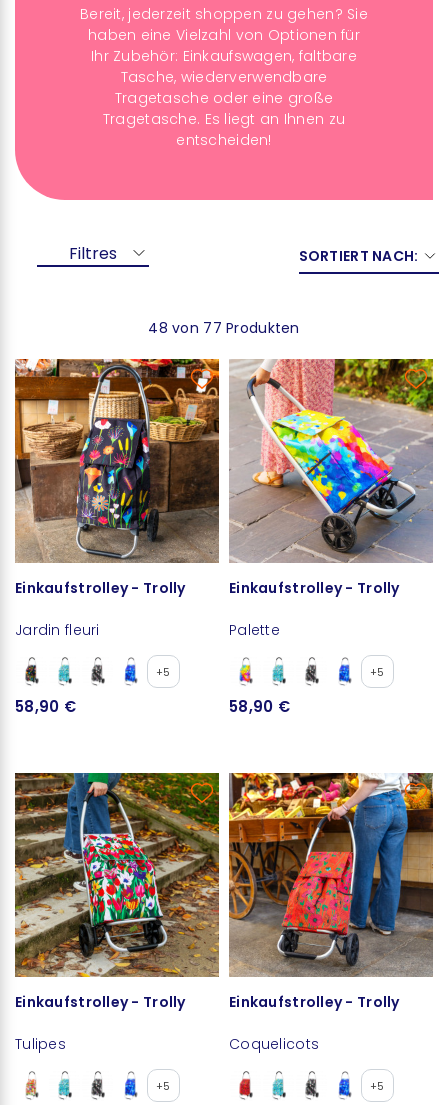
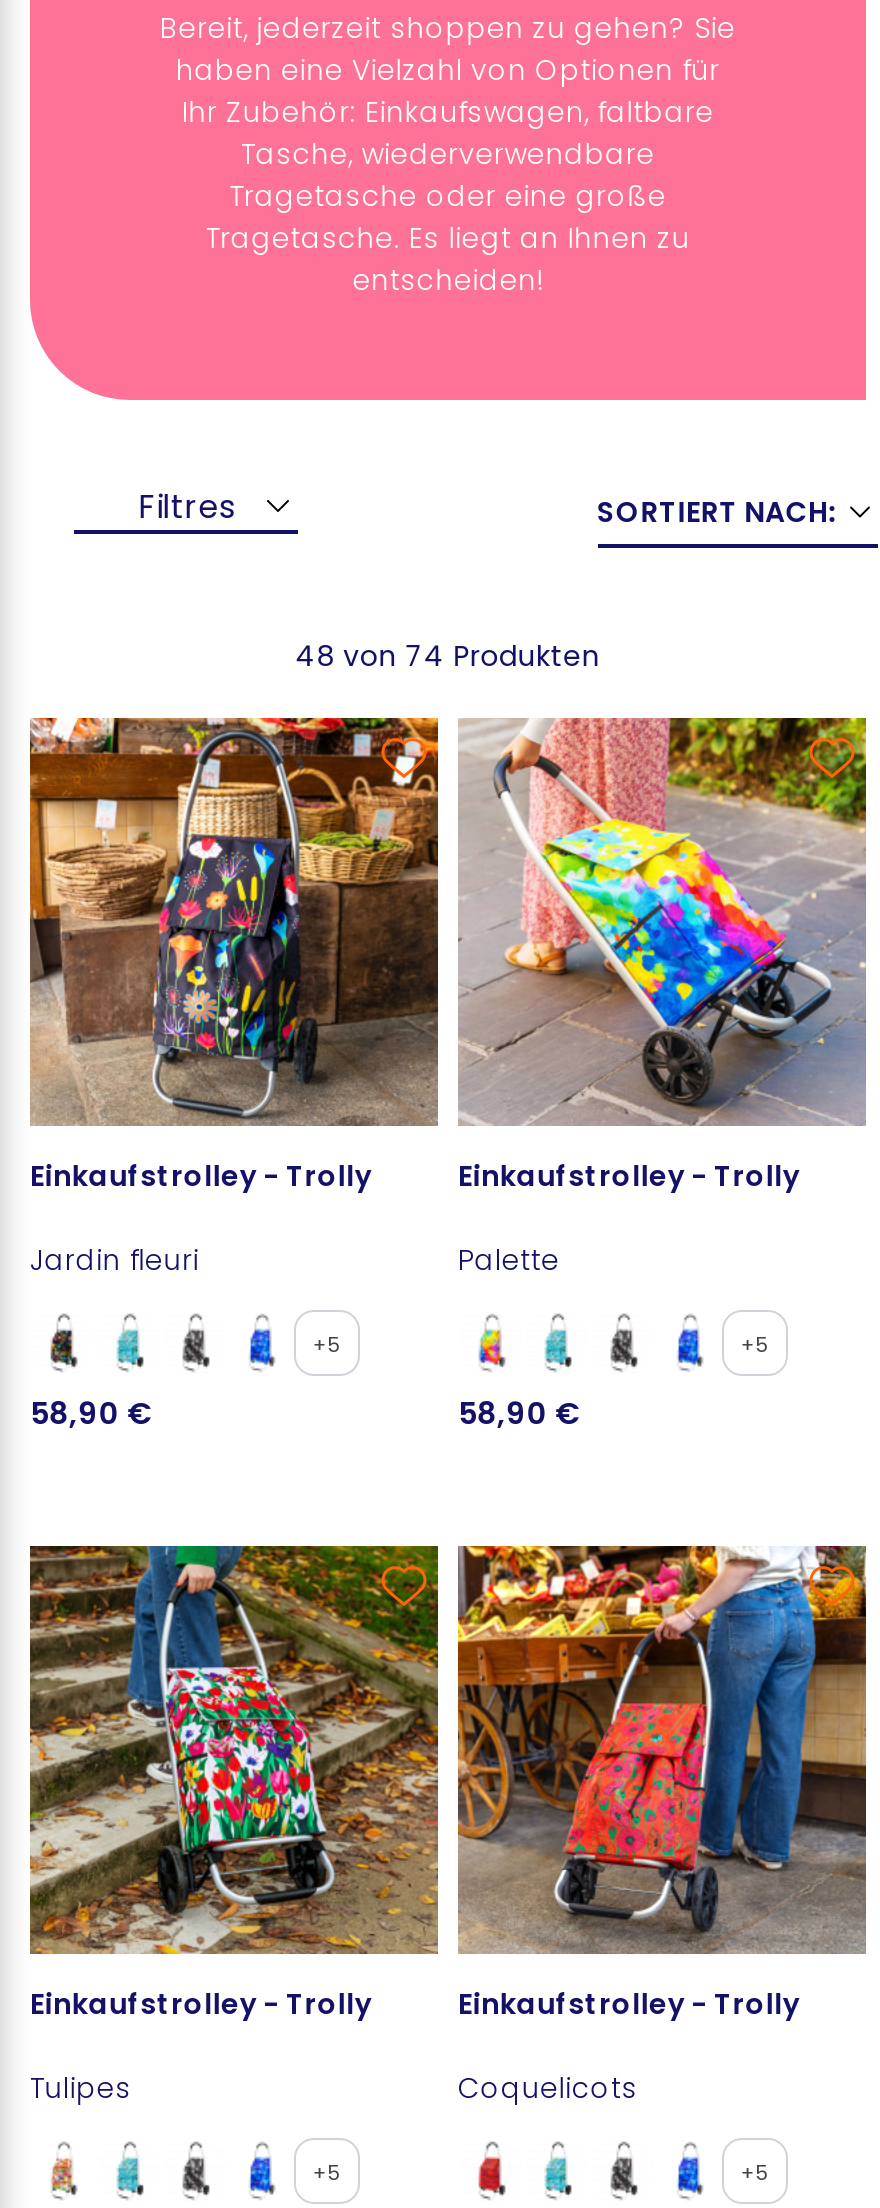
[148,318,300,338] 48 von 77 Produkten -> [296,636,600,676] 48 von 74 Produkten

